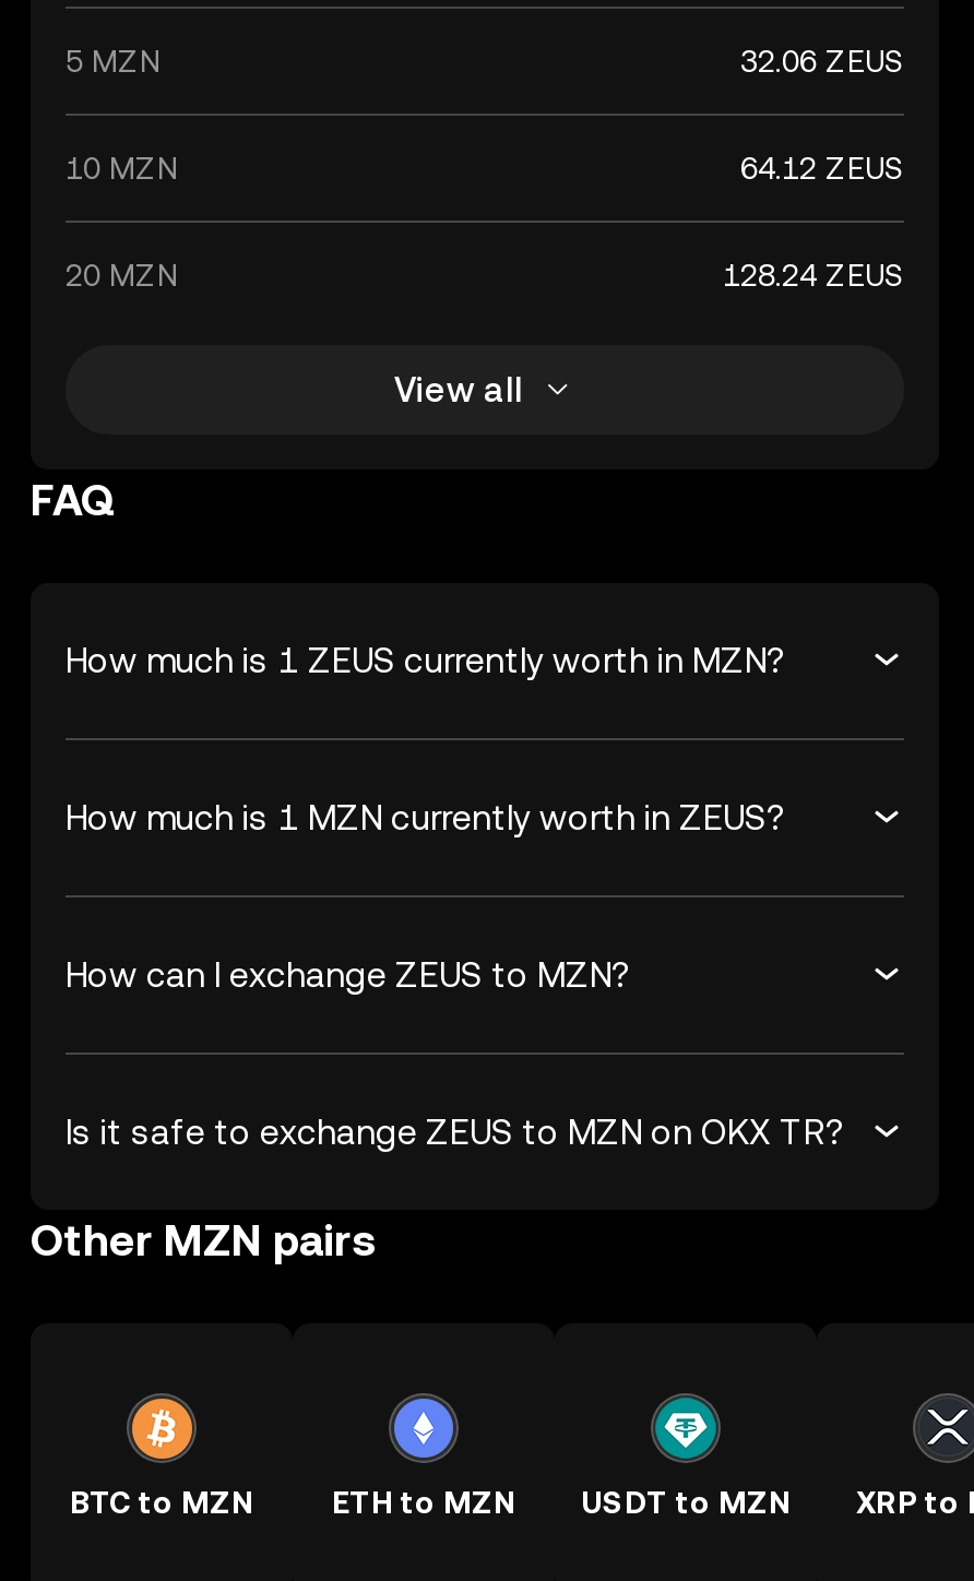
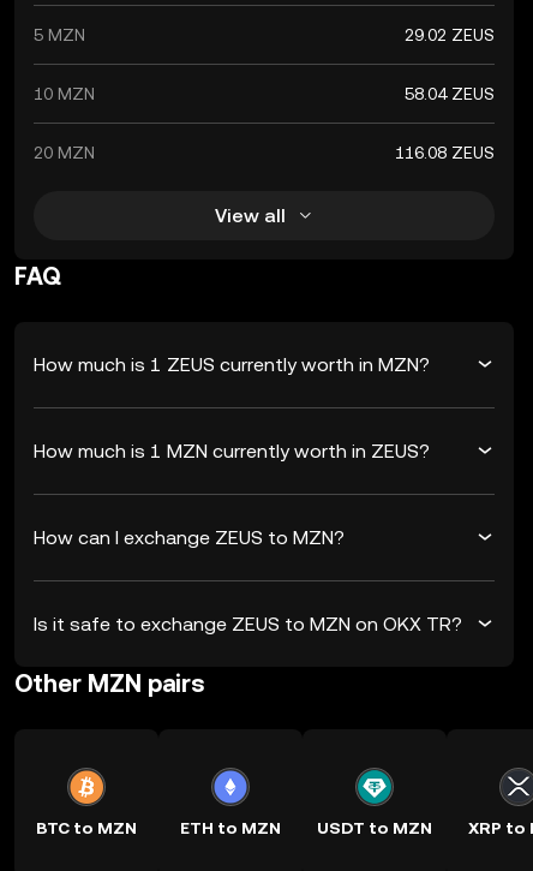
[740,44,904,79] 32.06 ZEUS -> [405,25,495,44] 29.02 ZEUS
[740,151,904,186] 64.12 ZEUS -> [405,84,495,103] 58.04 ZEUS
[723,258,904,293] 128.24 ZEUS -> [395,143,495,162] 116.08 ZEUS

